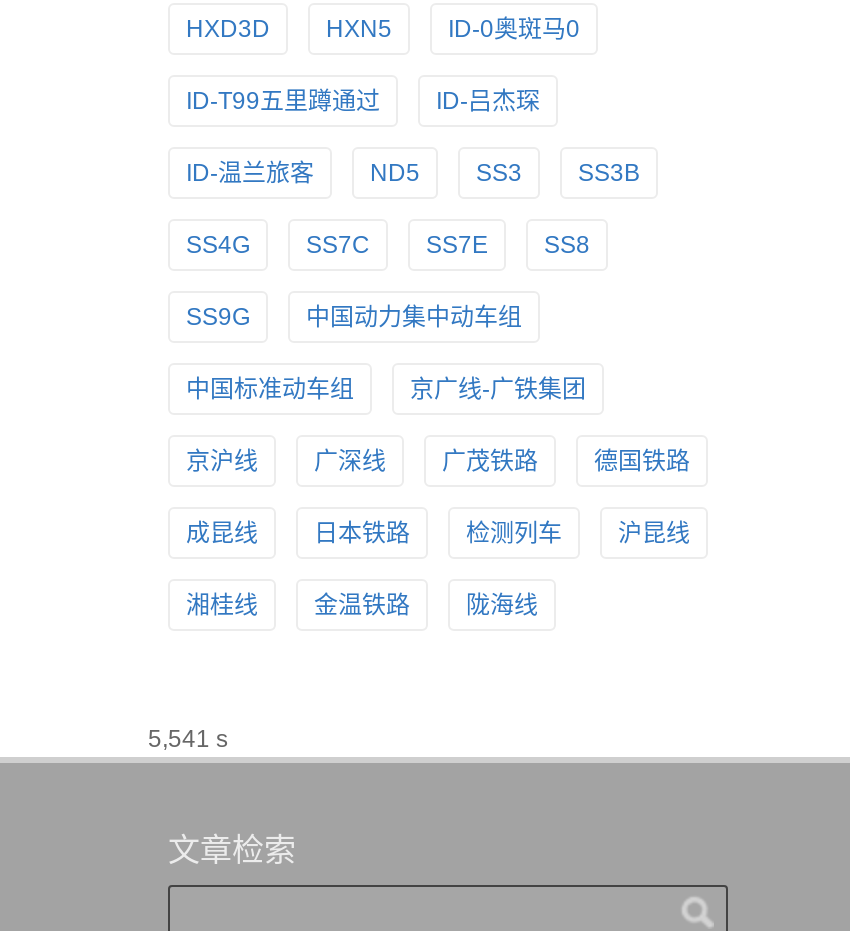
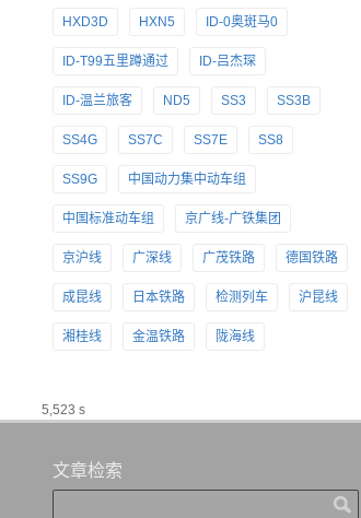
[148,725,228,753] 5,541 s -> [42,402,85,418] 5,523 s

